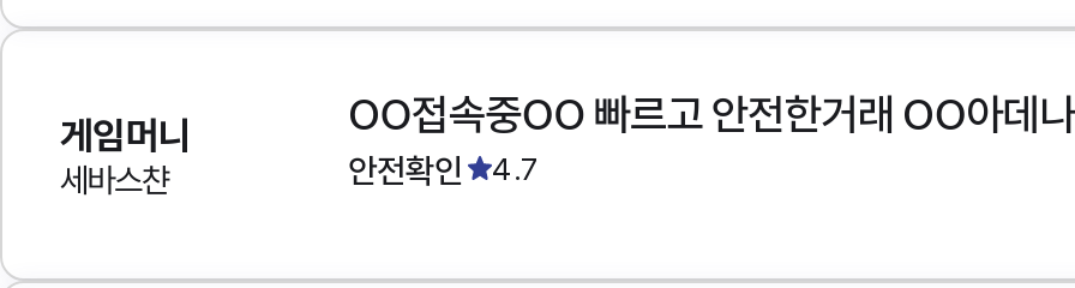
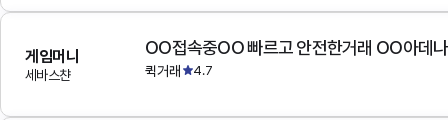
[348,150,463,188] 안전확인 -> [145,62,181,78] 퀵거래

